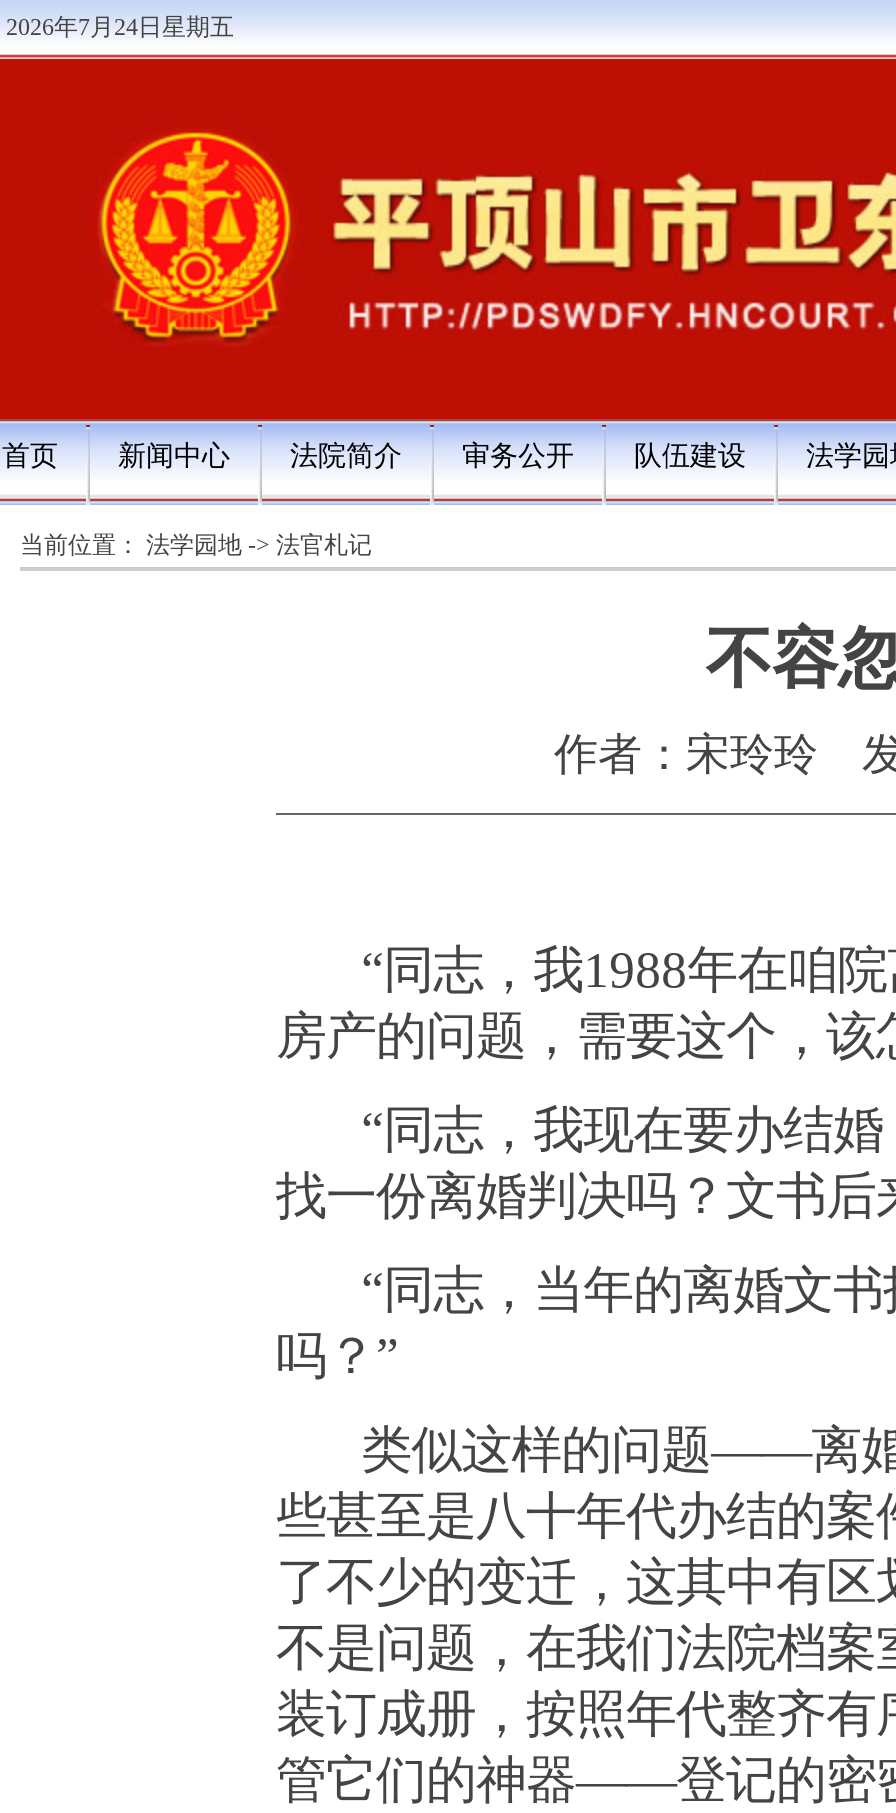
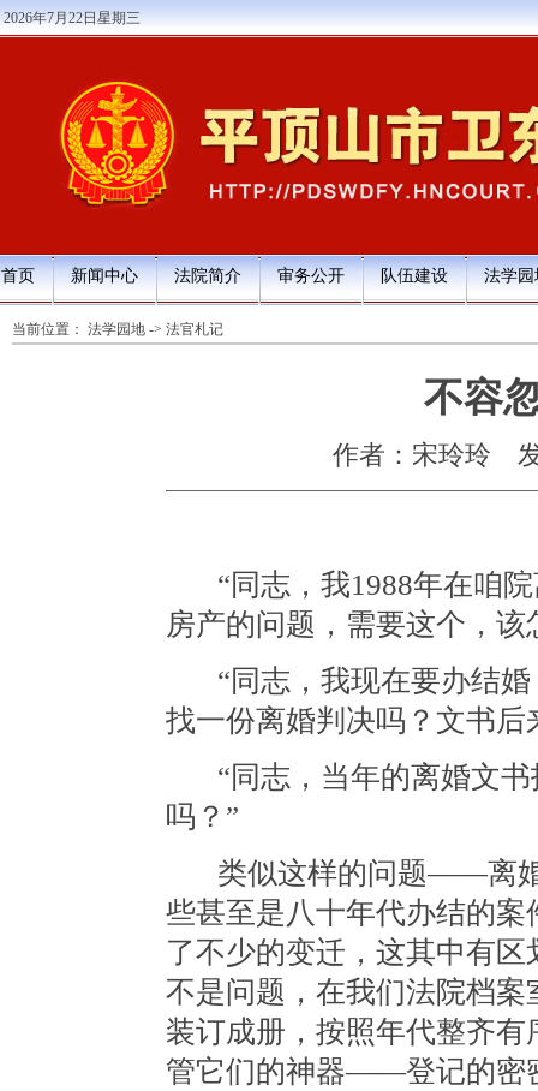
[6,13,234,41] 2026年7月24日星期五 -> [4,10,141,26] 2026年7月22日星期三

